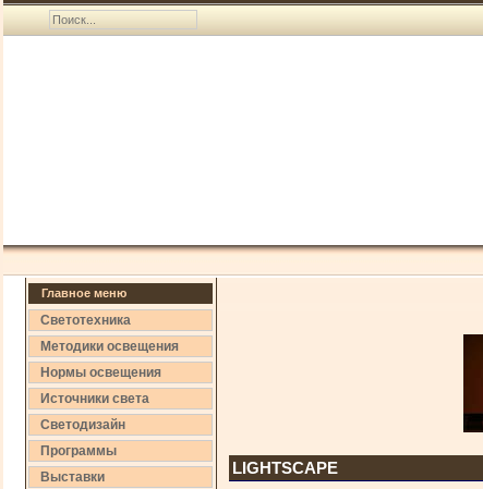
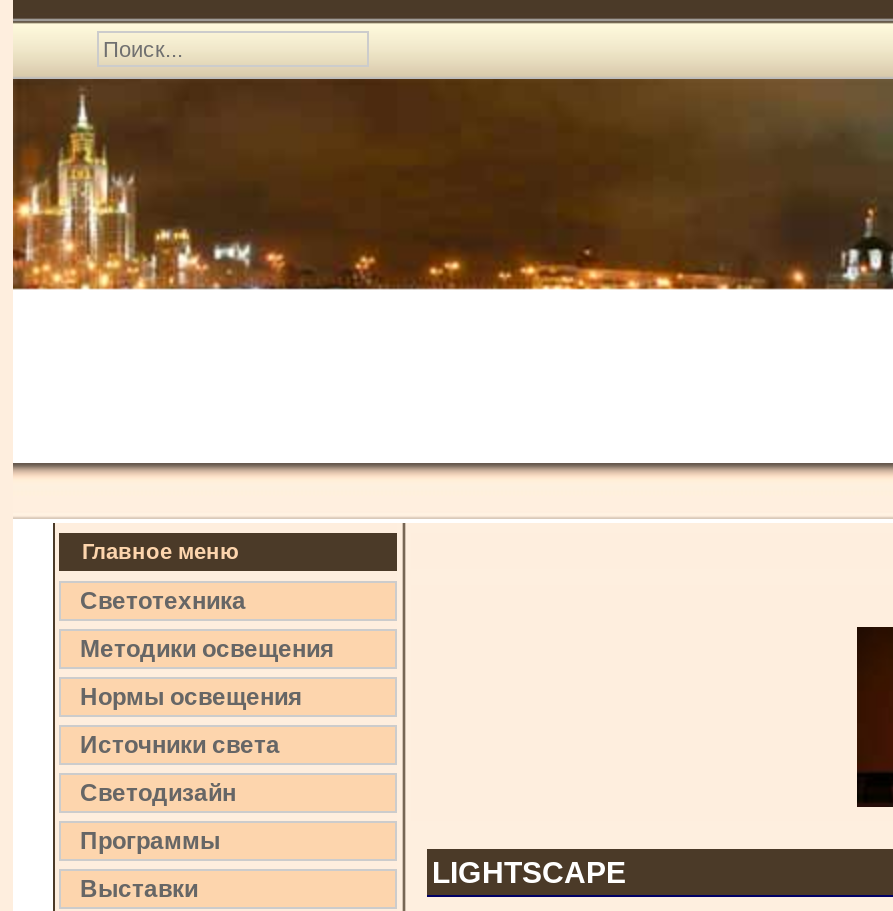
none -> [11,77,887,291] [image]

